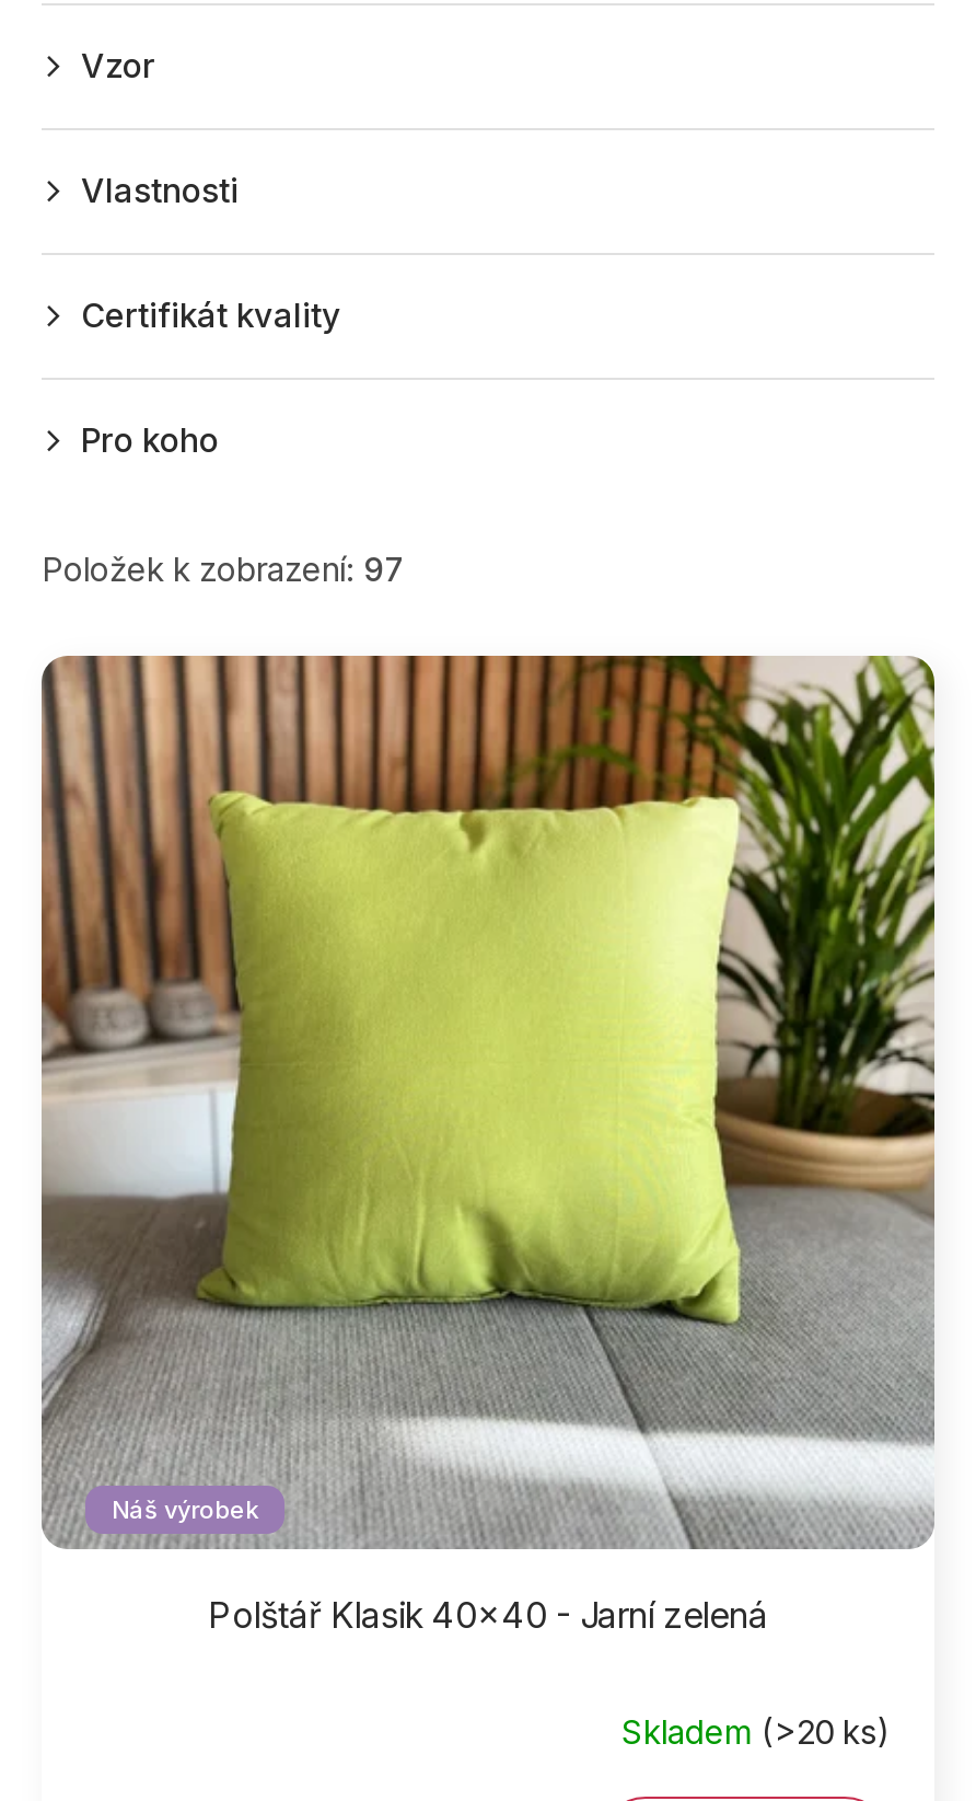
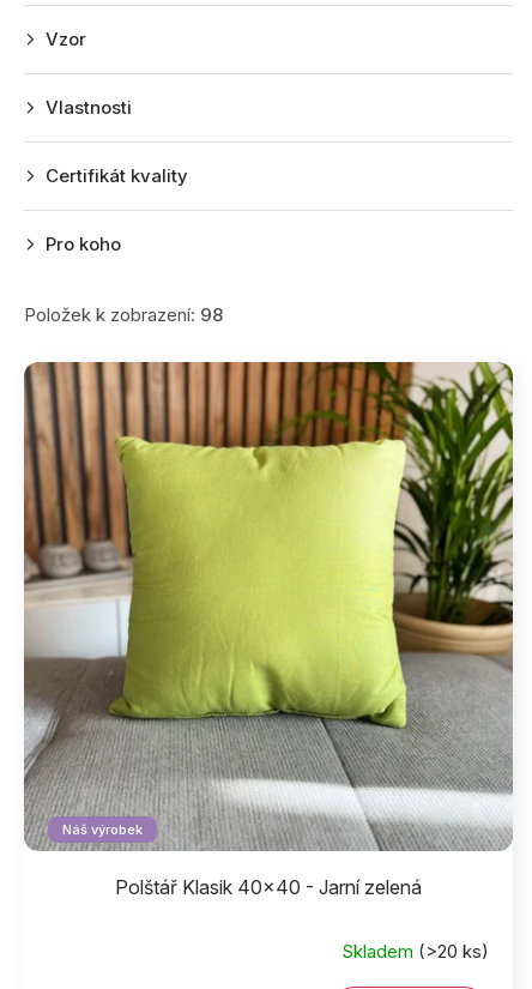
[42,548,405,590] Položek k zobrazení: 97 -> [24,303,223,326] Položek k zobrazení: 98

